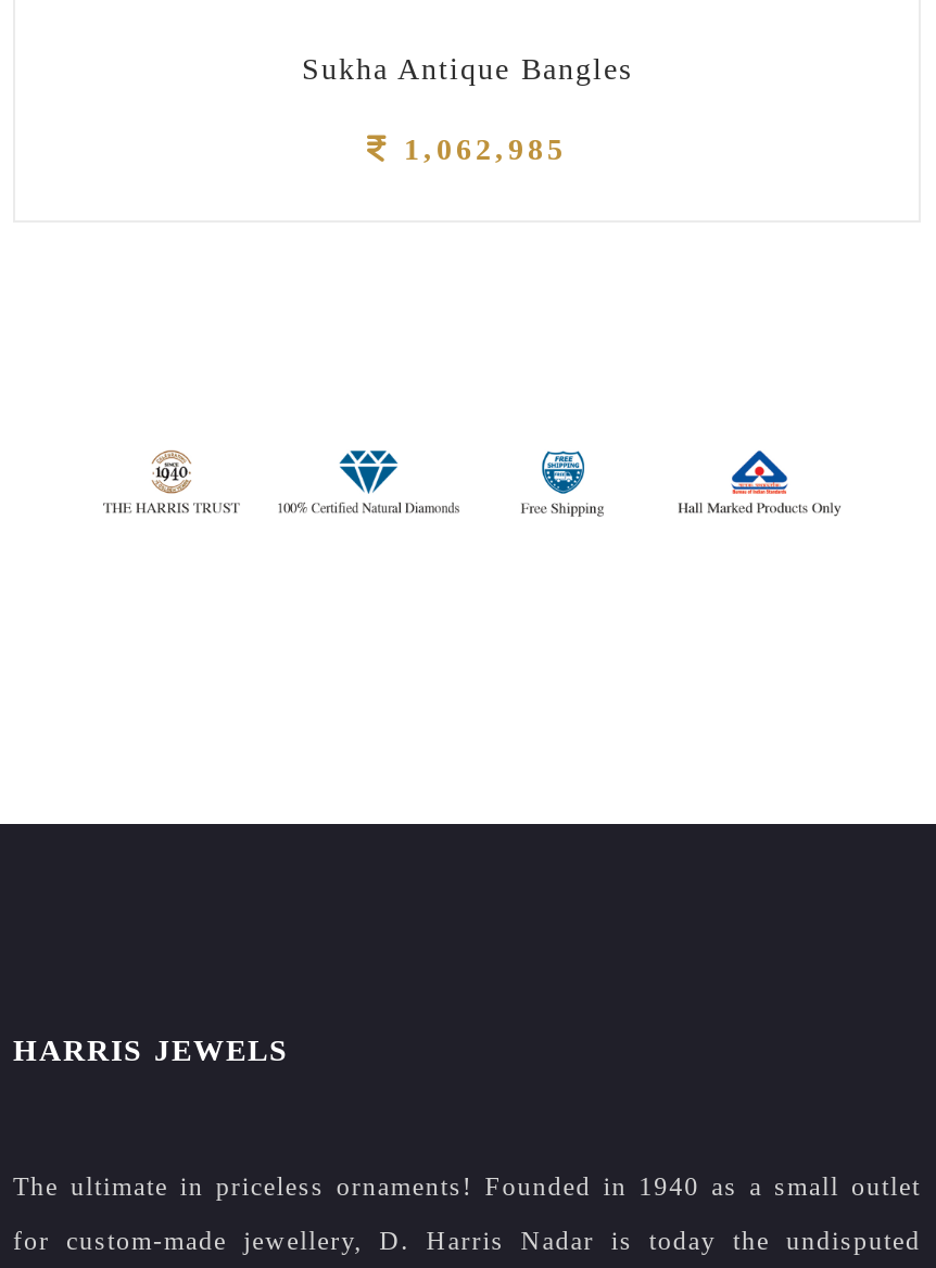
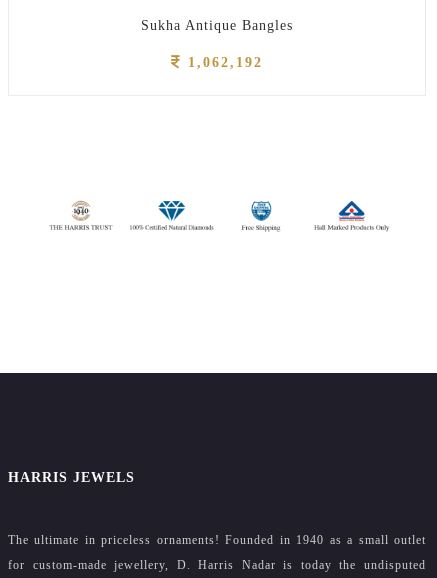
[391,134,567,166] 1,062,985 -> [182,55,263,70] 1,062,192

